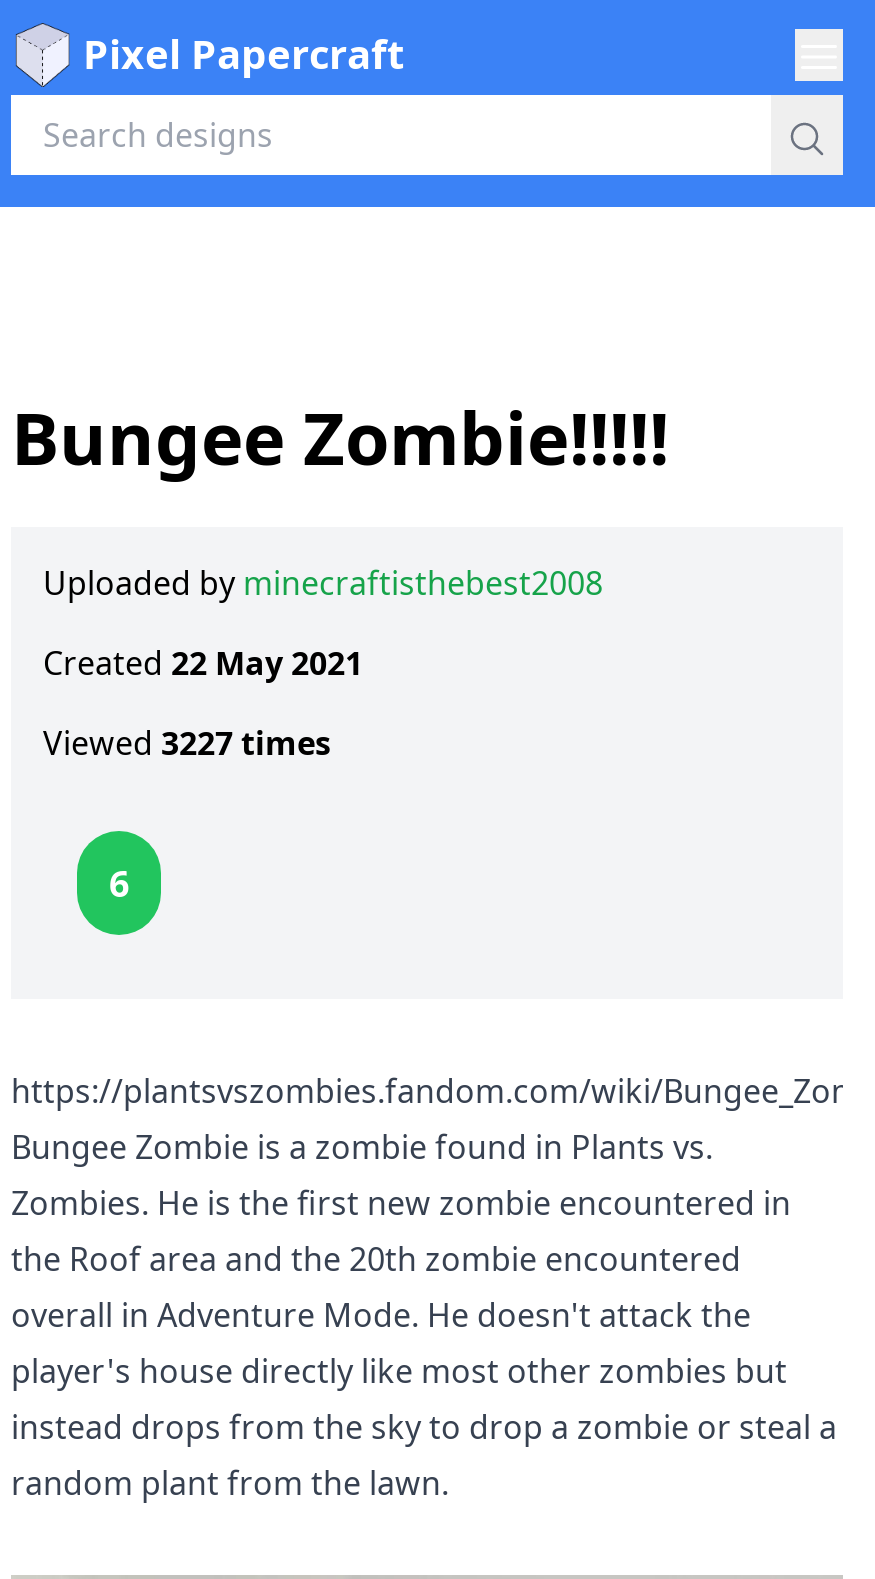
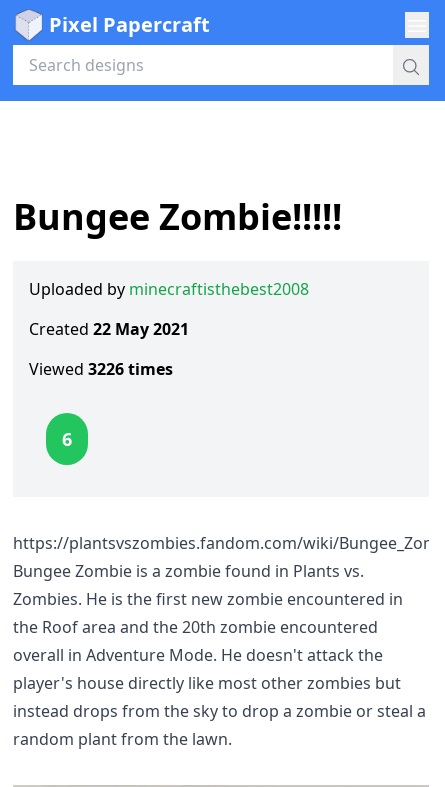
[43,721,331,765] Viewed 3227 times -> [29,358,173,380] Viewed 3226 times

